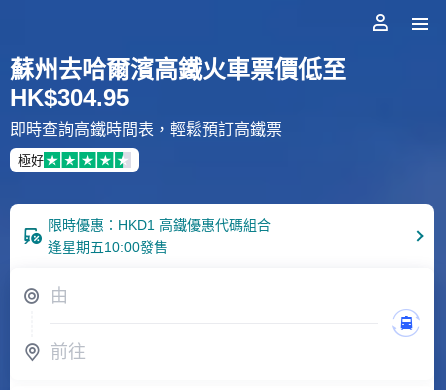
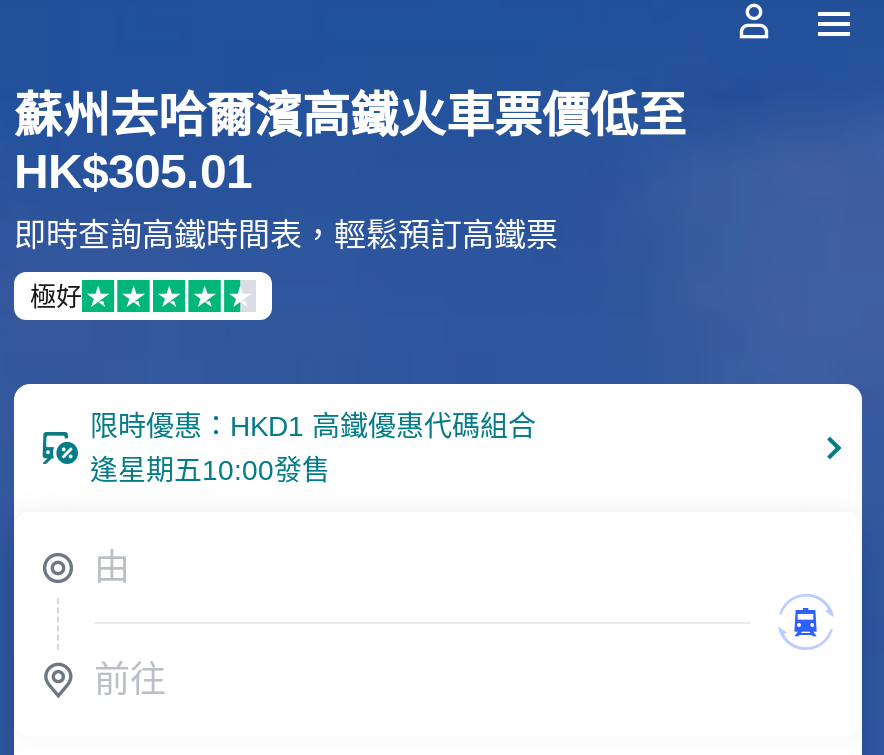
[10,84,129,111] HK$304.95 -> [14,144,252,198] HK$305.01

